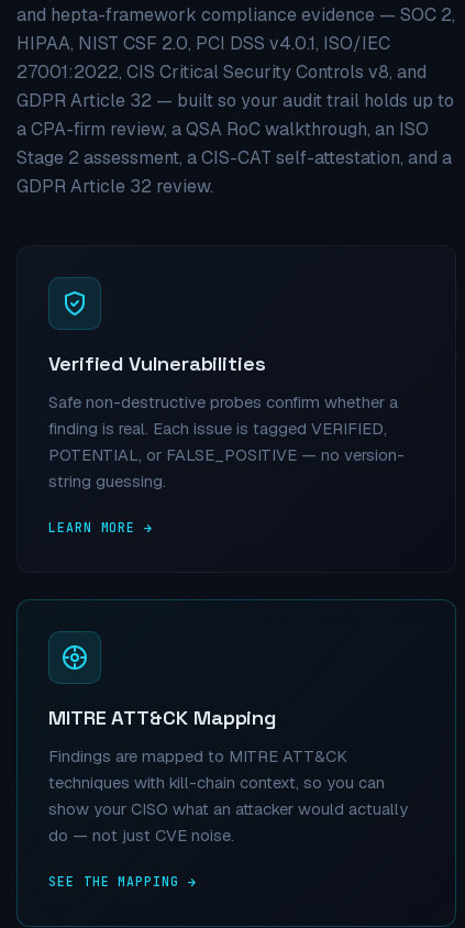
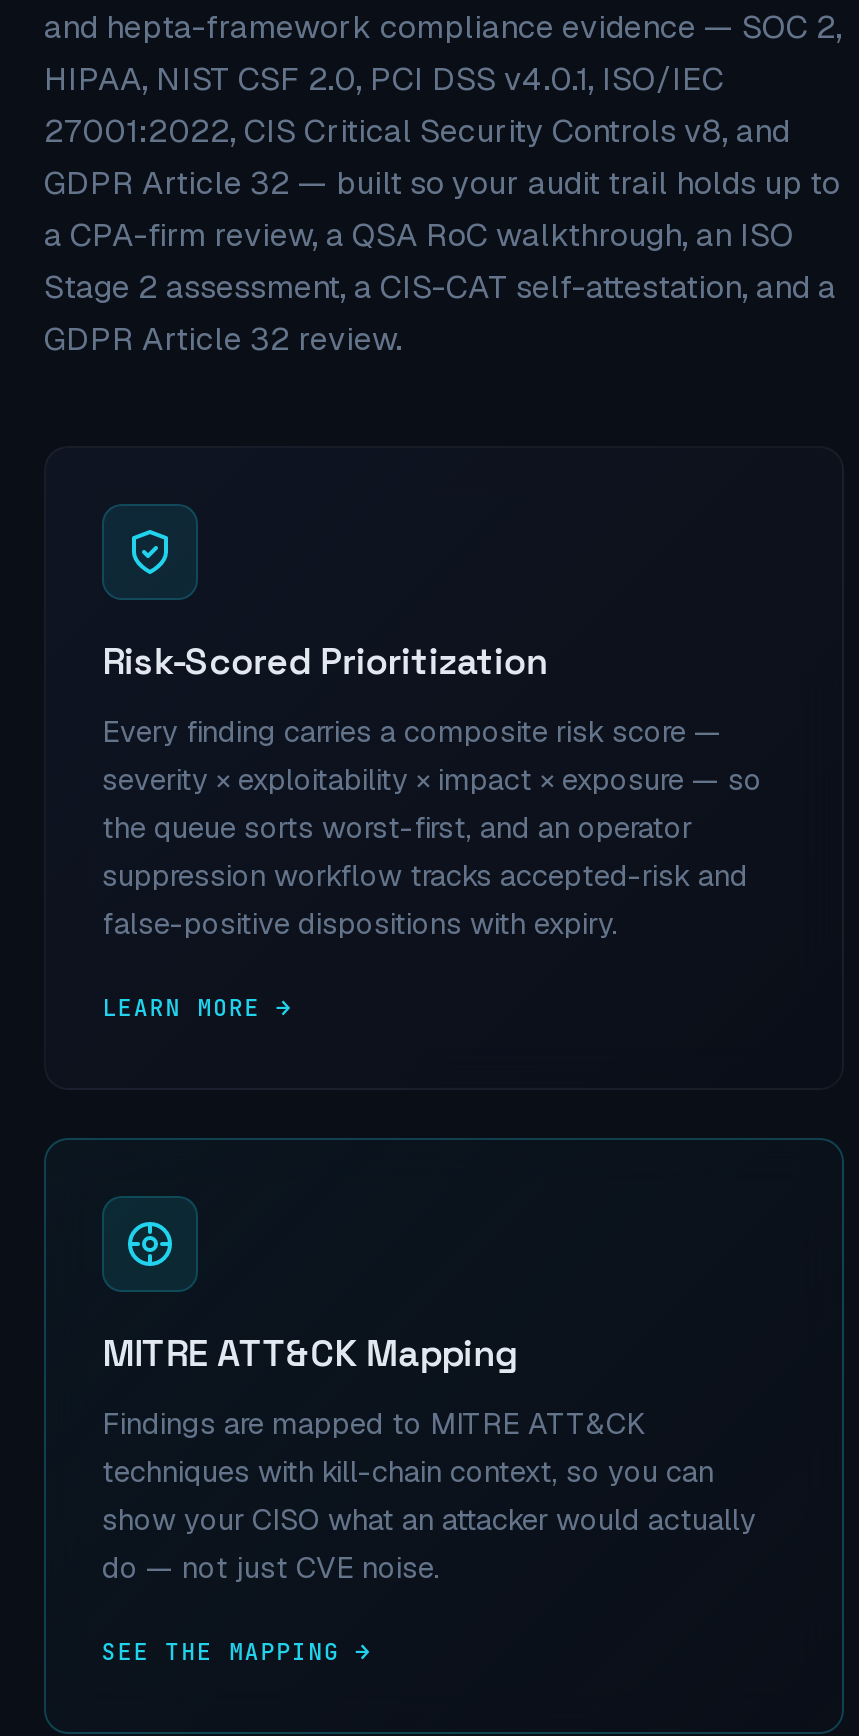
[48,351,266,376] Verified Vulnerabilities -> [102,638,547,684] Risk-Scored Prioritization
[48,392,405,492] Safe non-destructive probes confirm whether a | finding is real. Each issue is tagged VERIFIED, | POTENTIAL, or FALSE_POSITIVE — no version- | string guessing. -> [102,712,762,942] Every finding carries a composite risk score — | severity × exploitability × impact × exposure — so | the queue sorts worst-first, and an operator | suppression workflow tracks accepted-risk and | false-positive dispositions with expiry.

